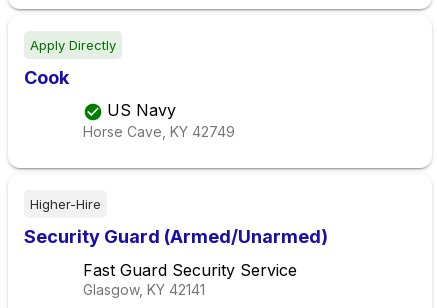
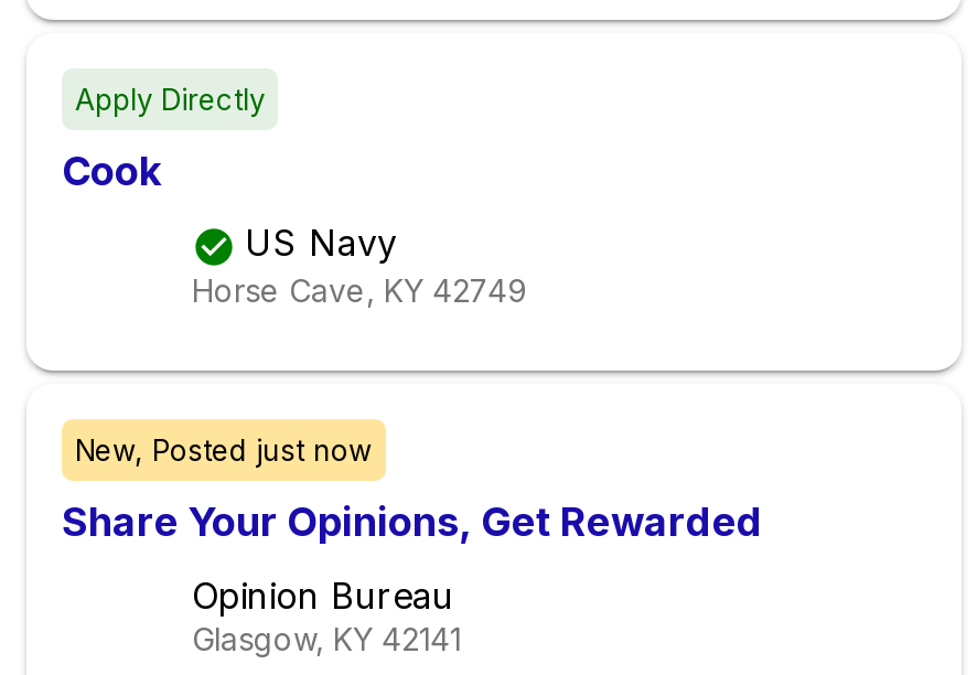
[30,196,101,212] Higher-Hire -> [75,432,373,468] New, Posted just now
[24,226,328,247] Security Guard (Armed/Unarmed) -> [62,499,763,545] Share Your Opinions, Get Rewarded
[83,260,297,280] Fast Guard Security Service -> [192,574,454,618] Opinion Bureau

